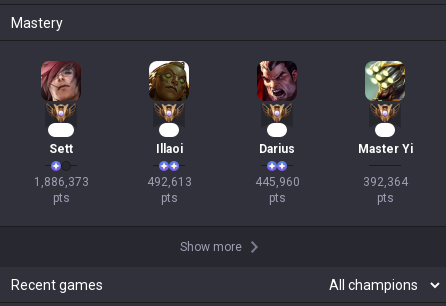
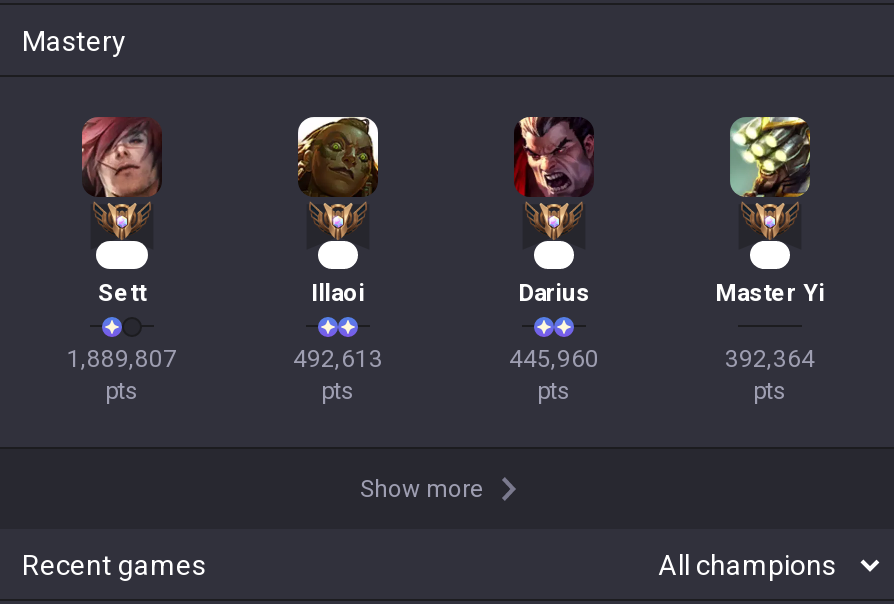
[33,175,88,189] 1,886,373 -> [67,345,177,373] 1,889,807

